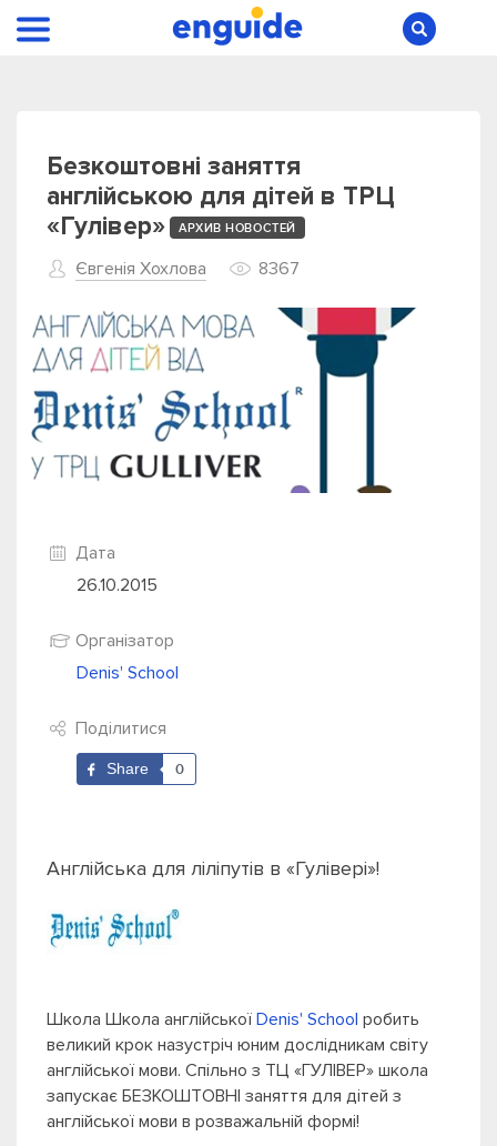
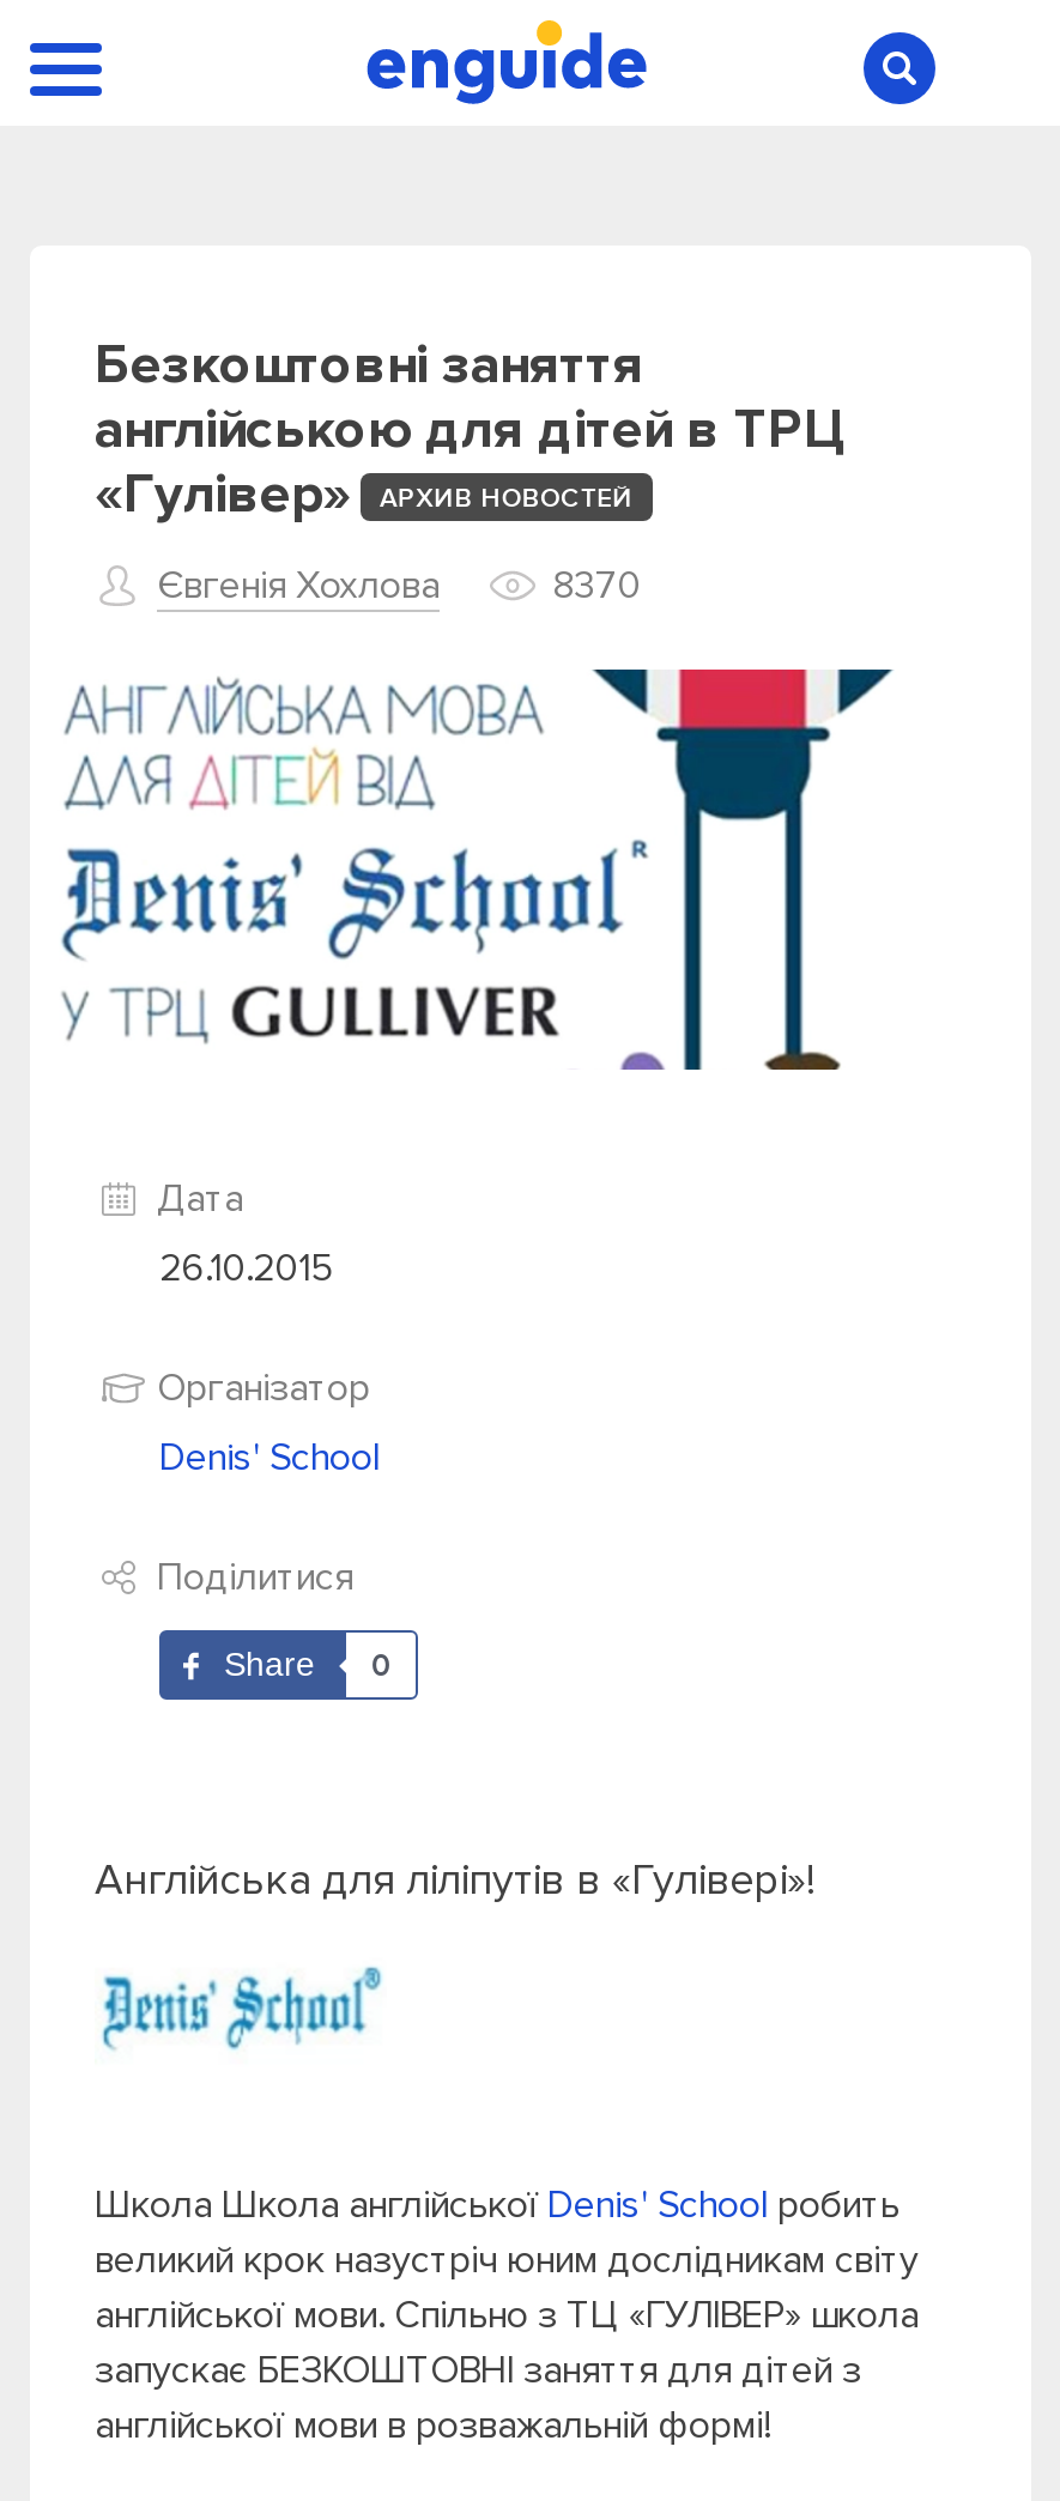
[258,258,300,280] 8367 -> [552,562,641,610] 8370

